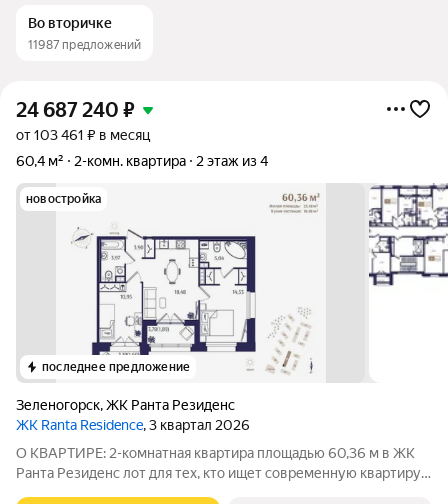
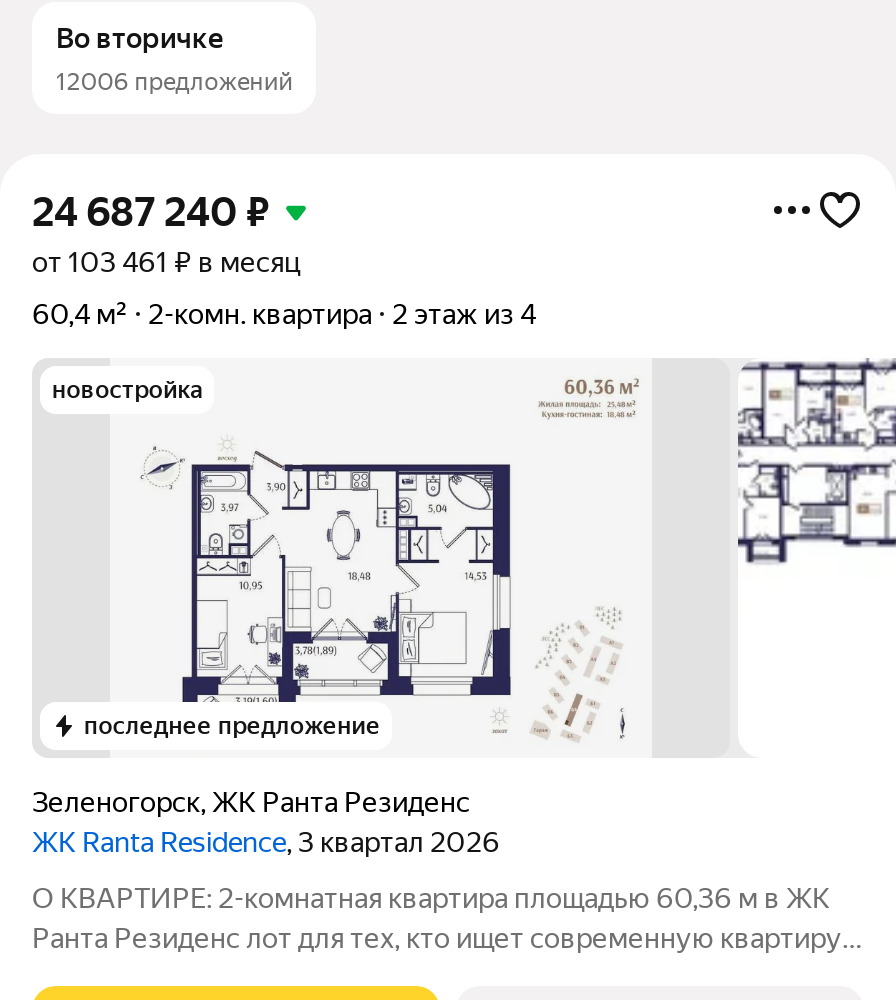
[28,38,141,52] 11987 предложений -> [56,68,293,96] 12006 предложений

